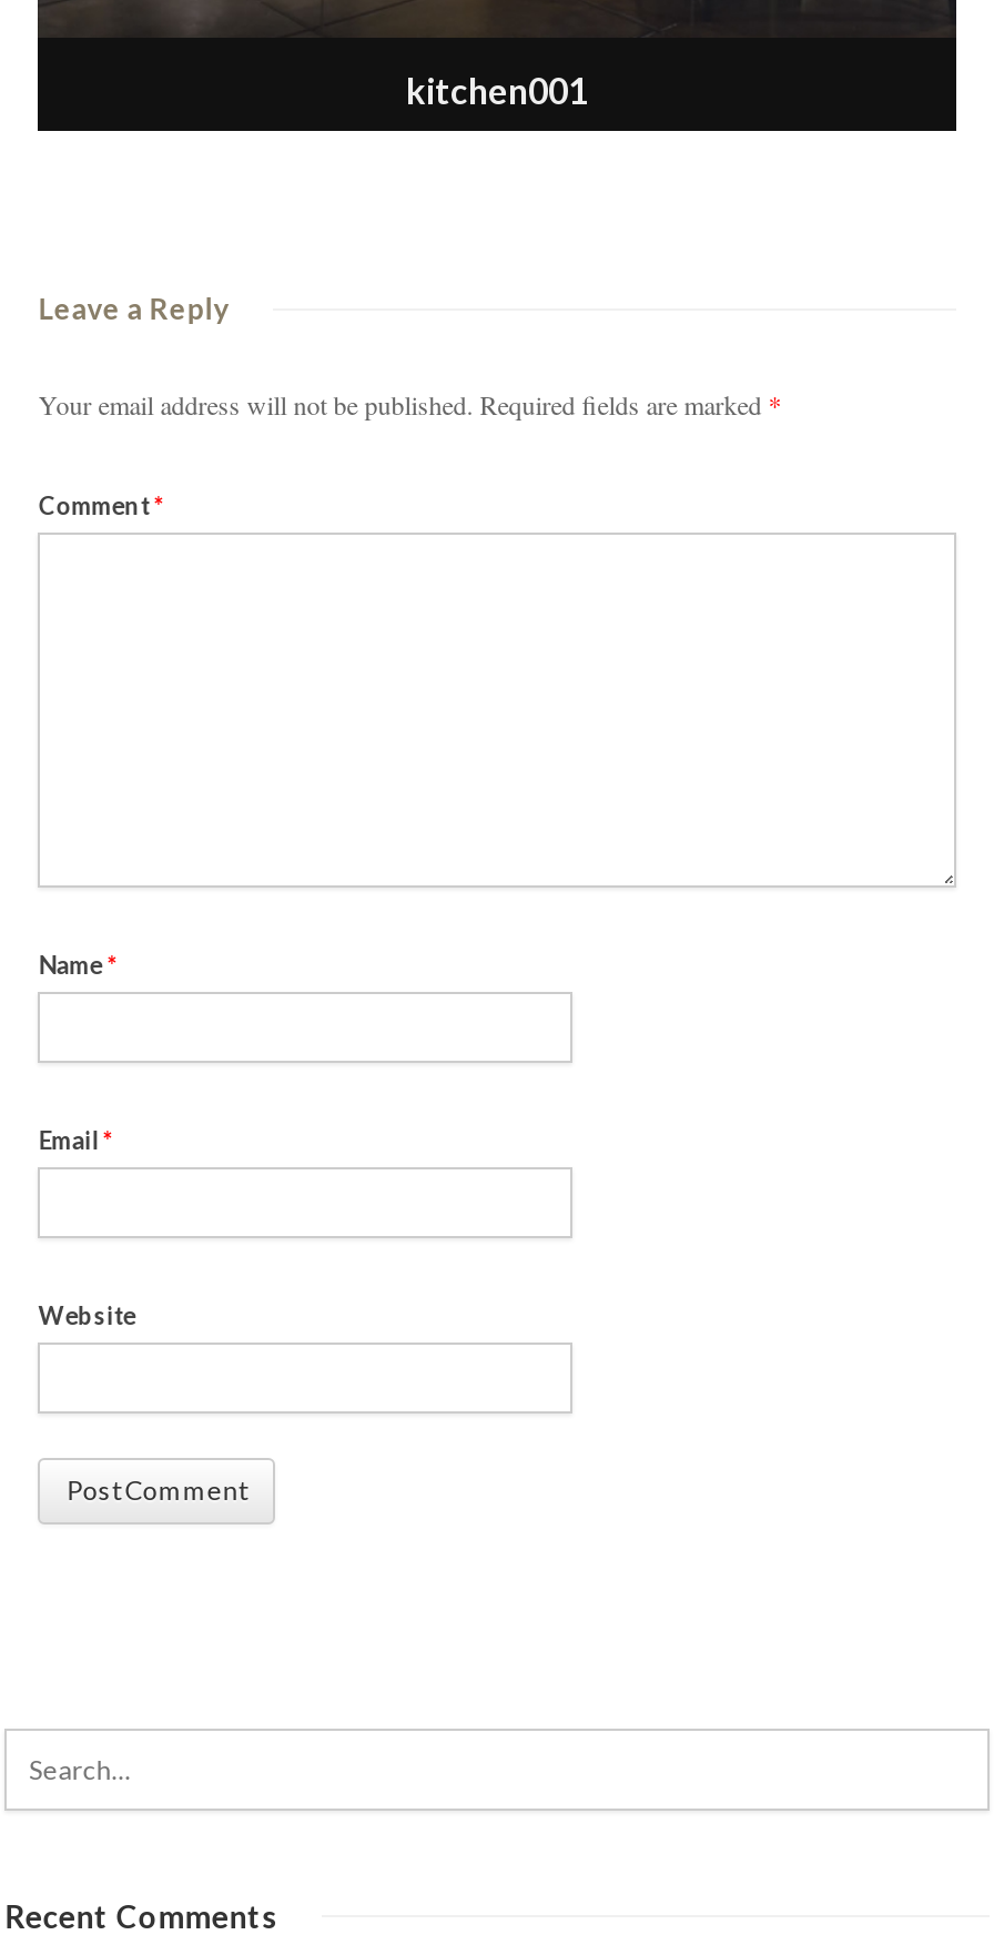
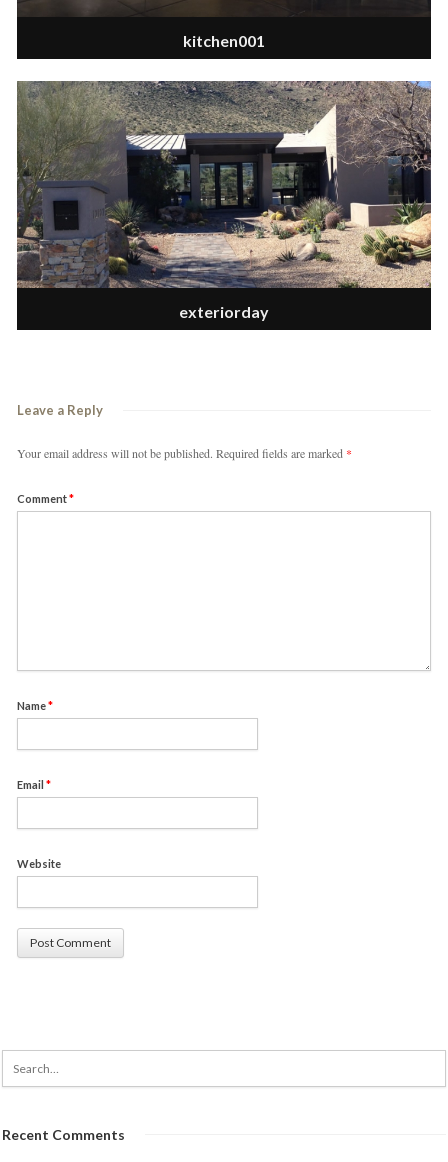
none -> [17,80,432,321] [image] | exteriorday

